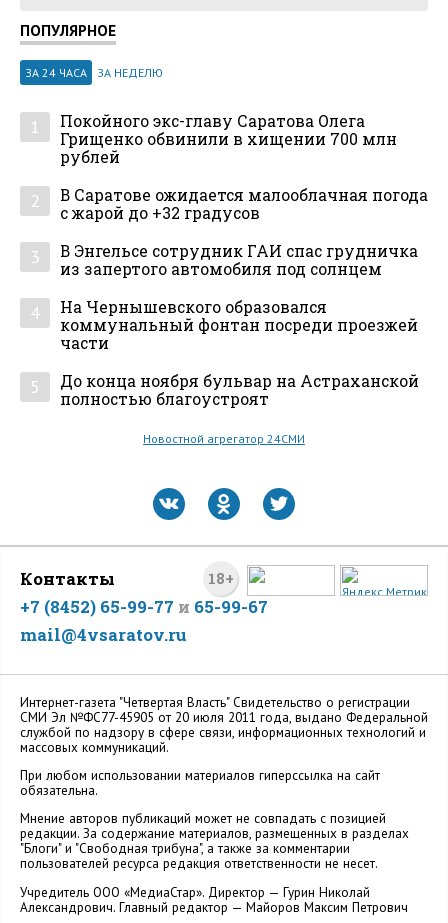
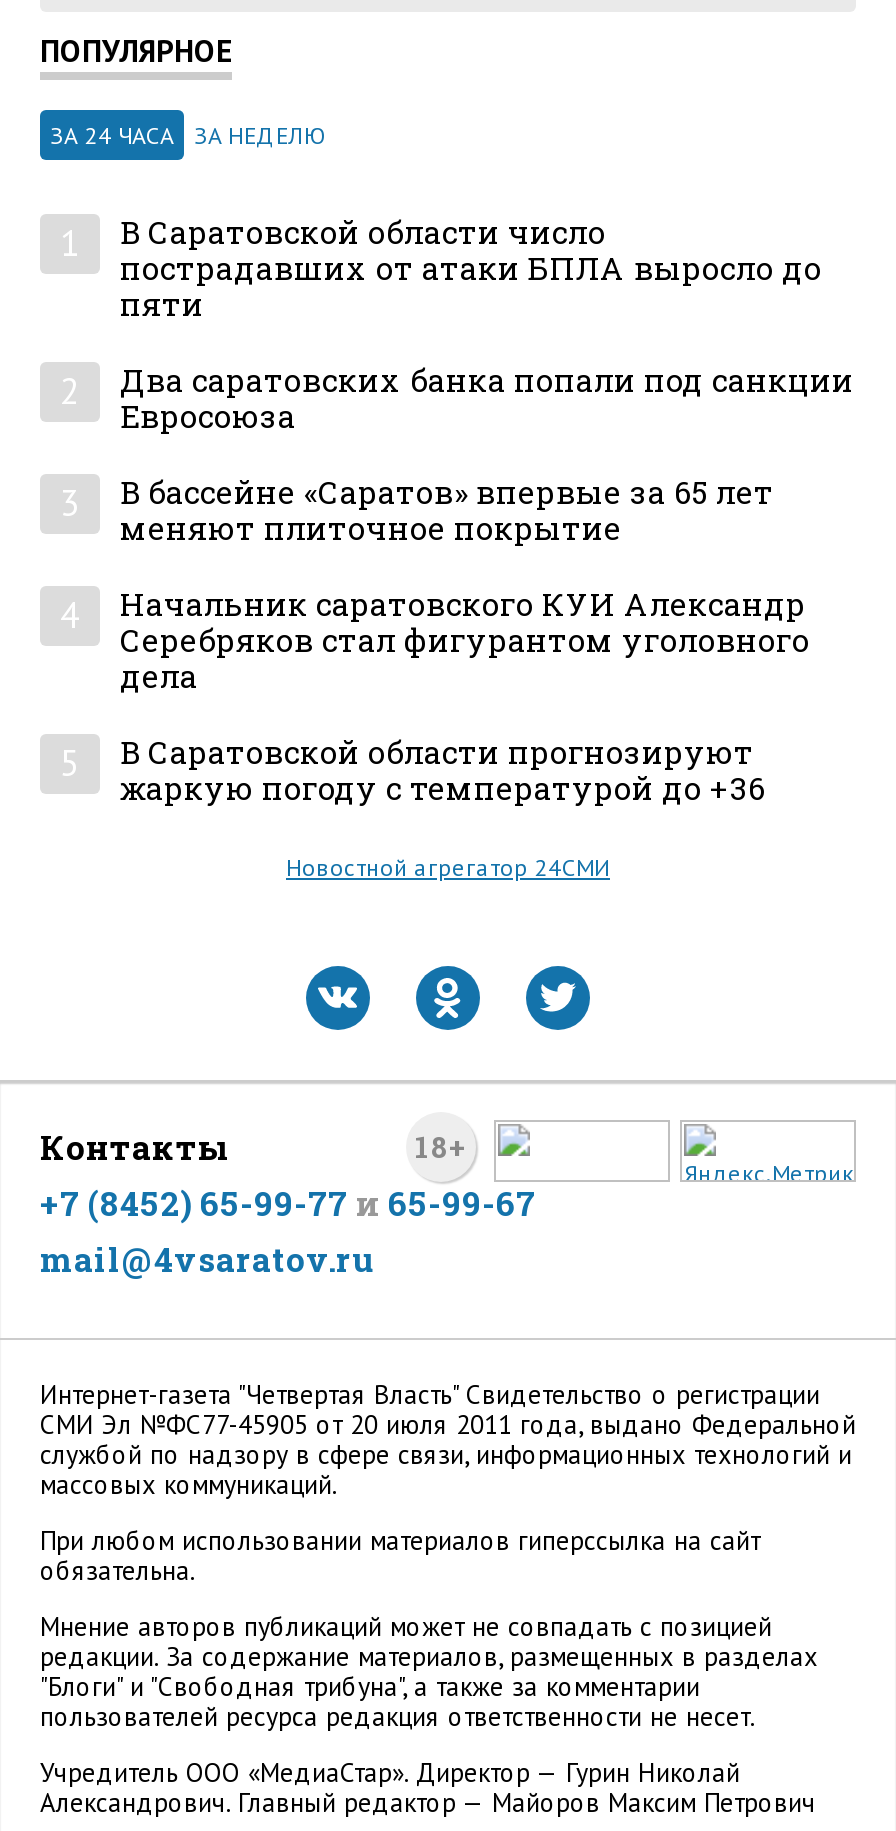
[60,111,397,167] Покойного экс-главу Саратова Олега | Грищенко обвинили в хищении 700 млн | рублей -> [120,212,822,324] В Саратовской области число | пострадавших от атаки БПЛА выросло до | пяти
[60,185,428,223] В Саратове ожидается малооблачная погода | с жарой до +32 градусов -> [120,360,854,436] Два саратовских банка попали под санкции | Евросоюза
[60,241,418,279] В Энгельсе сотрудник ГАИ спас грудничка | из запертого автомобиля под солнцем -> [120,472,774,548] В бассейне «Саратов» впервые за 65 лет | меняют плиточное покрытие
[60,297,418,353] На Чернышевского образовался | коммунальный фонтан посреди проезжей | части -> [120,584,810,696] Начальник саратовского КУИ Александр | Серебряков стал фигурантом уголовного | дела
[60,371,419,409] До конца ноября бульвар на Астраханской | полностью благоустроят -> [120,732,766,808] В Саратовской области прогнозируют | жаркую погоду с температурой до +36

